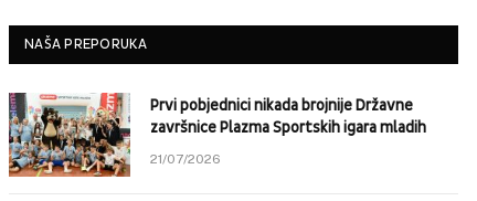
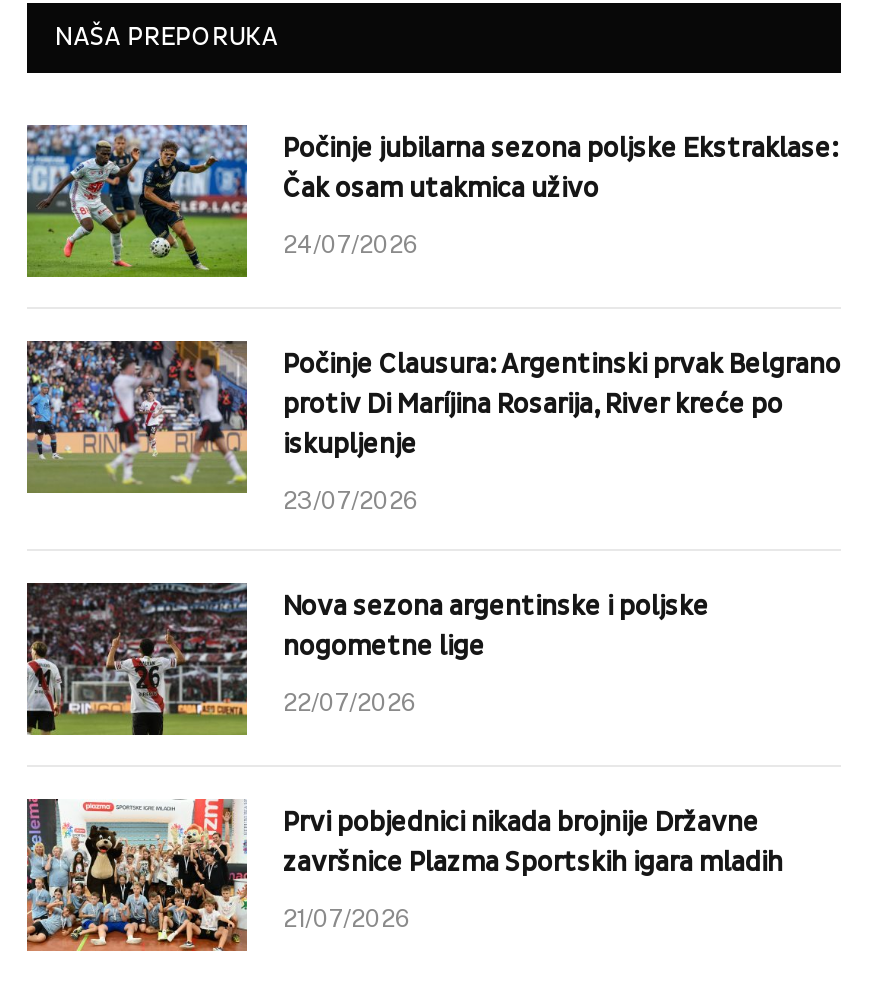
none -> [25,339,841,716] [image] | Počinje Clausura: Argentinski prvak Belgrano | protiv Di Maríjina Rosarija, River kreće po | iskupljenje | 23/07/2026 | Nova sezona argentinske i poljske | nogometne lige | 22/07/2026
none -> [25,581,249,737] [image]
none -> [27,123,837,279] [image] | Počinje jubilarna sezona poljske Ekstraklase: | Čak osam utakmica uživo | 24/07/2026

